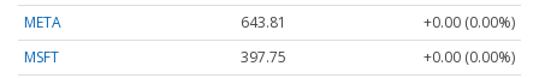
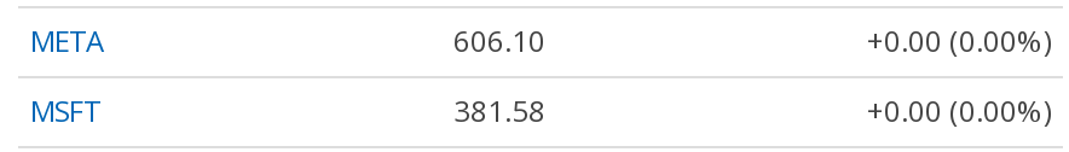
[241,11,286,32] 643.81 -> [453,21,545,62] 606.10
[241,46,286,67] 397.75 -> [453,90,545,131] 381.58

